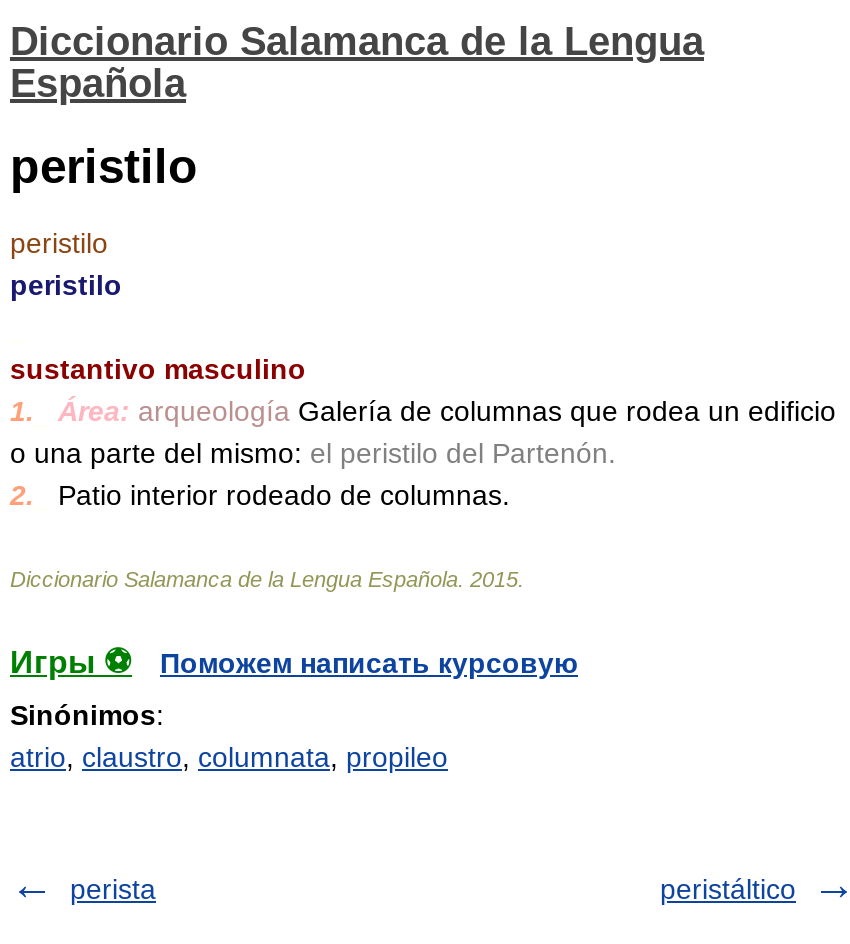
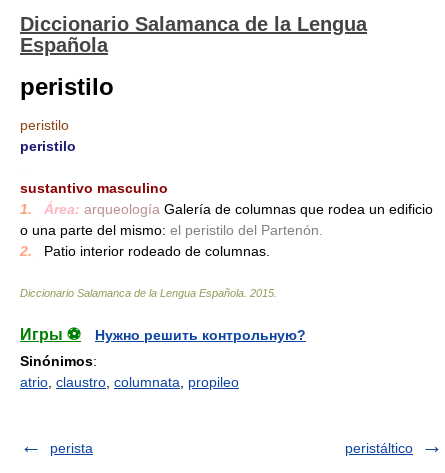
[160,647,578,679] Поможем написать курсовую -> [95,327,306,343] Нужно решить контрольную?

